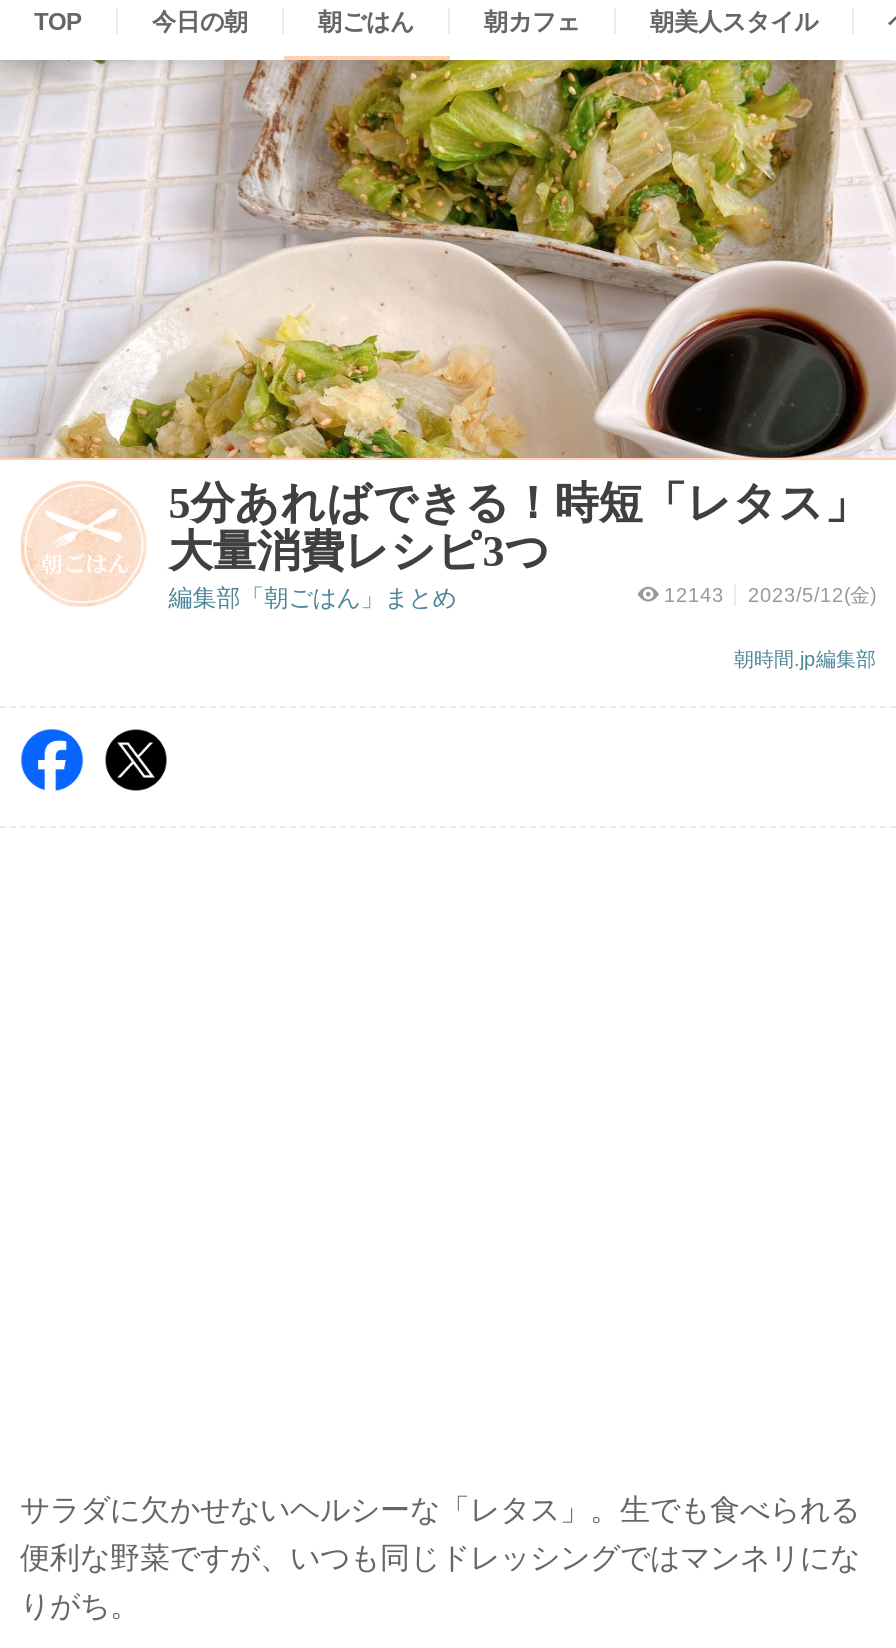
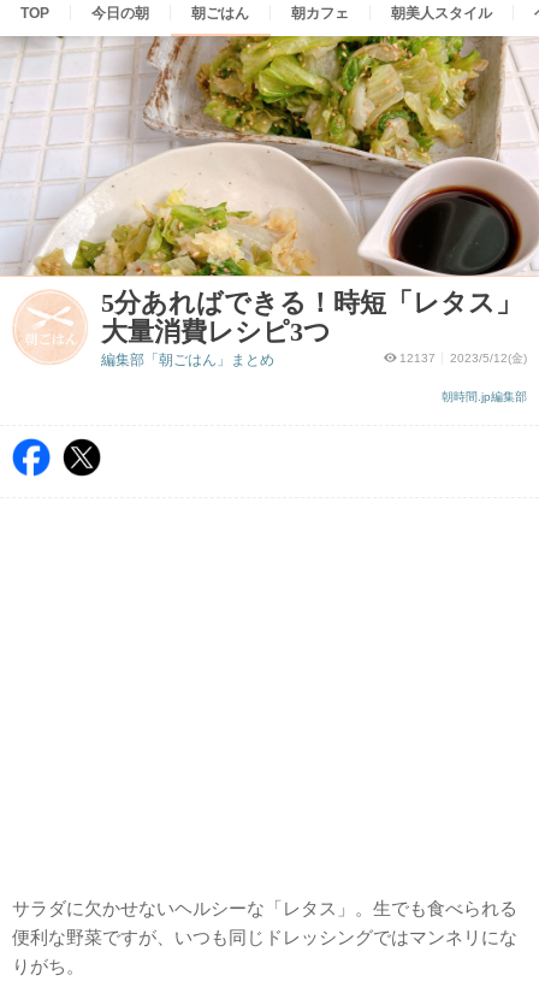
[664,584,876,606] 12143 2023/5/12(金) -> [399,351,527,365] 12137 2023/5/12(金)

